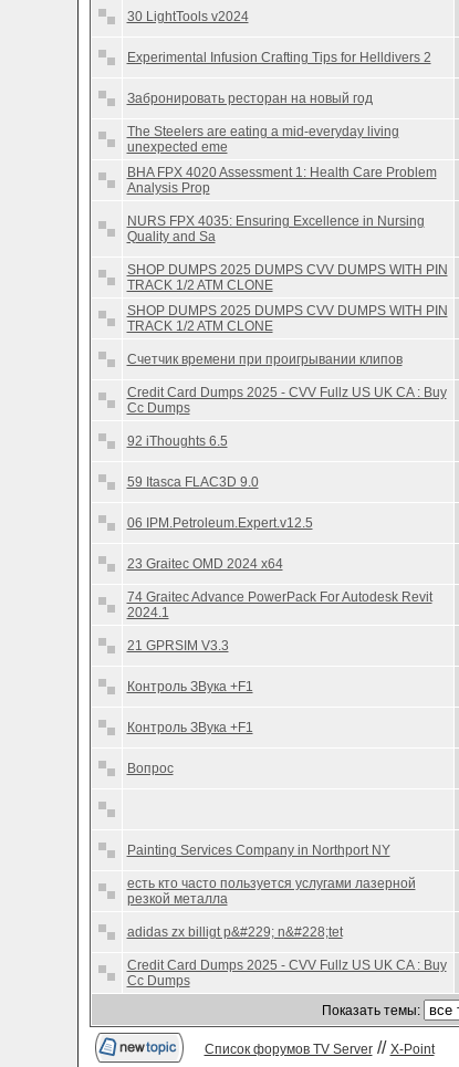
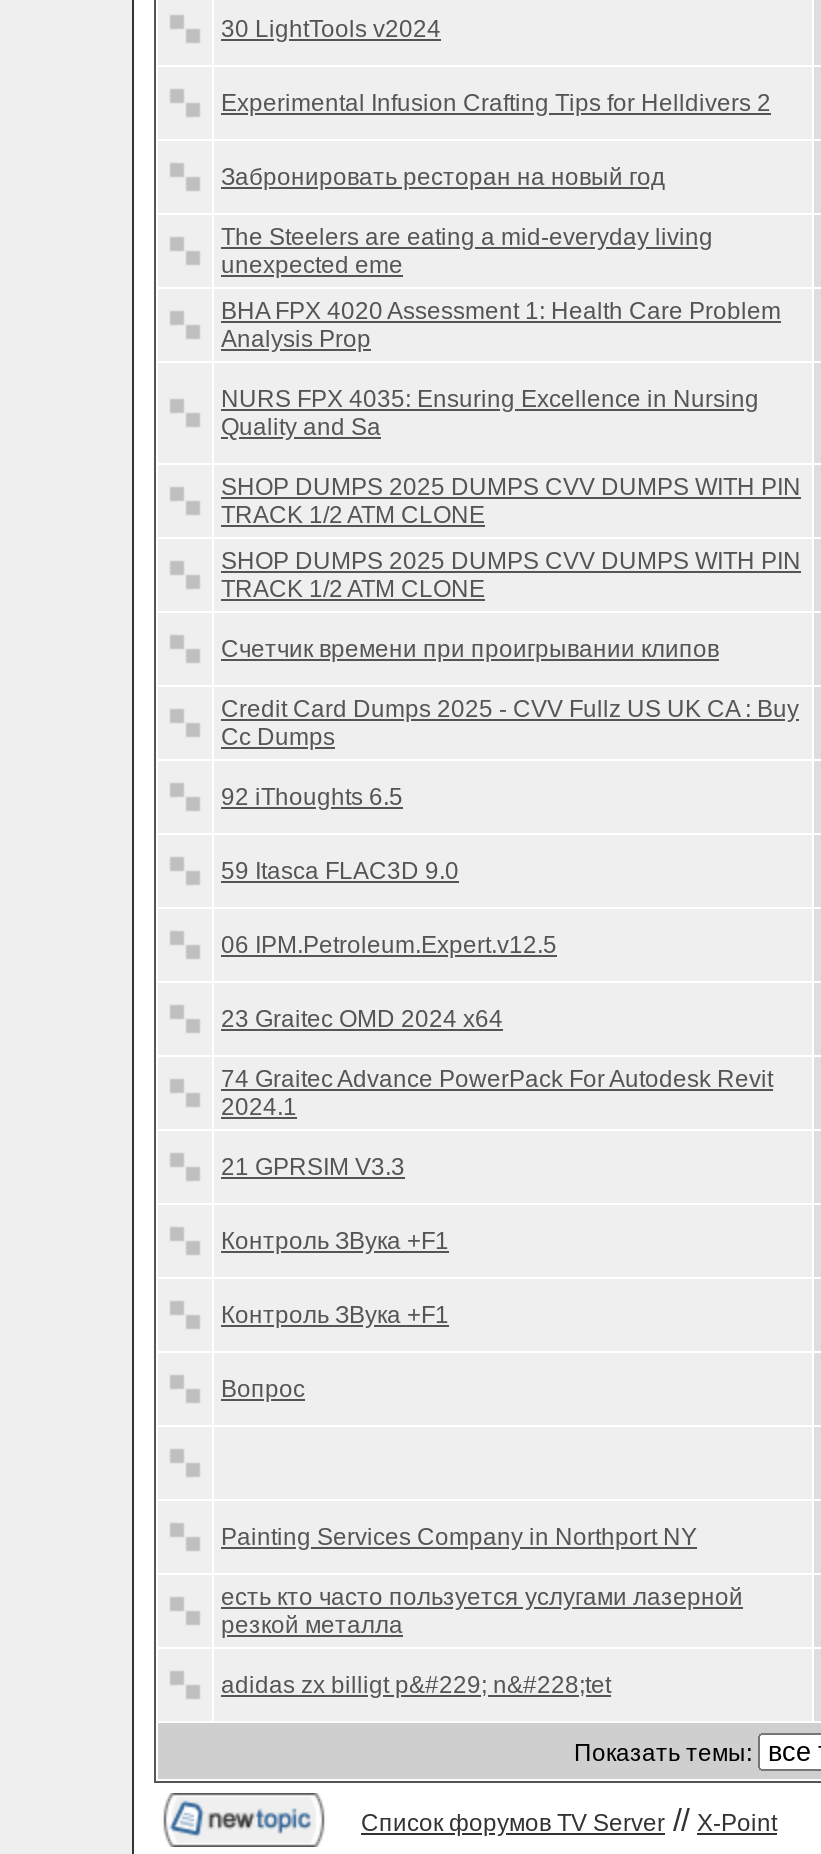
[127,958,446,988] Credit Card Dumps 2025 - CVV Fullz US UK CA : Buy | Cc Dumps -> none

